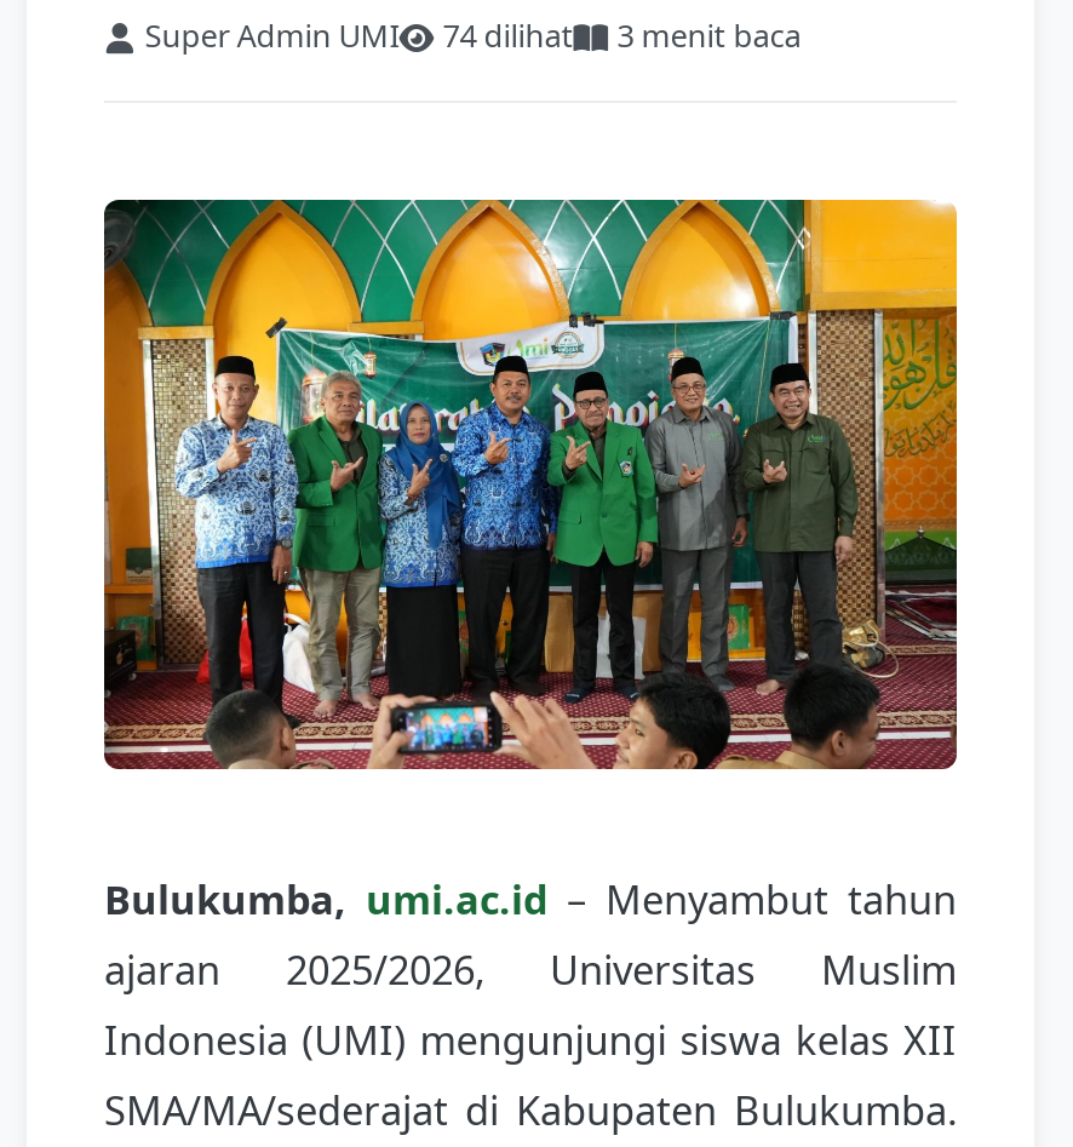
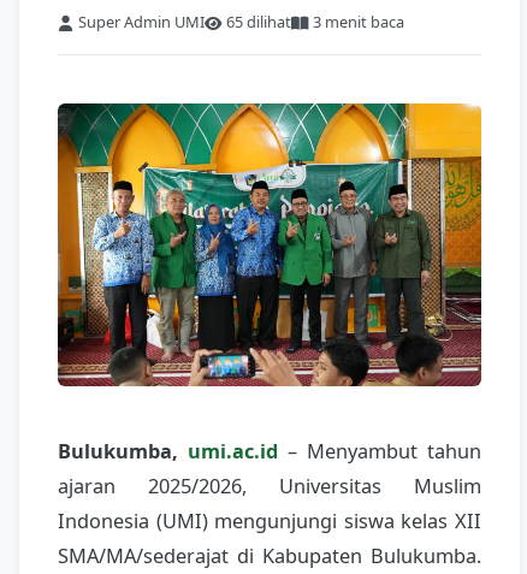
[145,13,801,56] Super Admin UMI 74 dilihat 3 menit baca -> [78,11,404,32] Super Admin UMI 65 dilihat 3 menit baca

